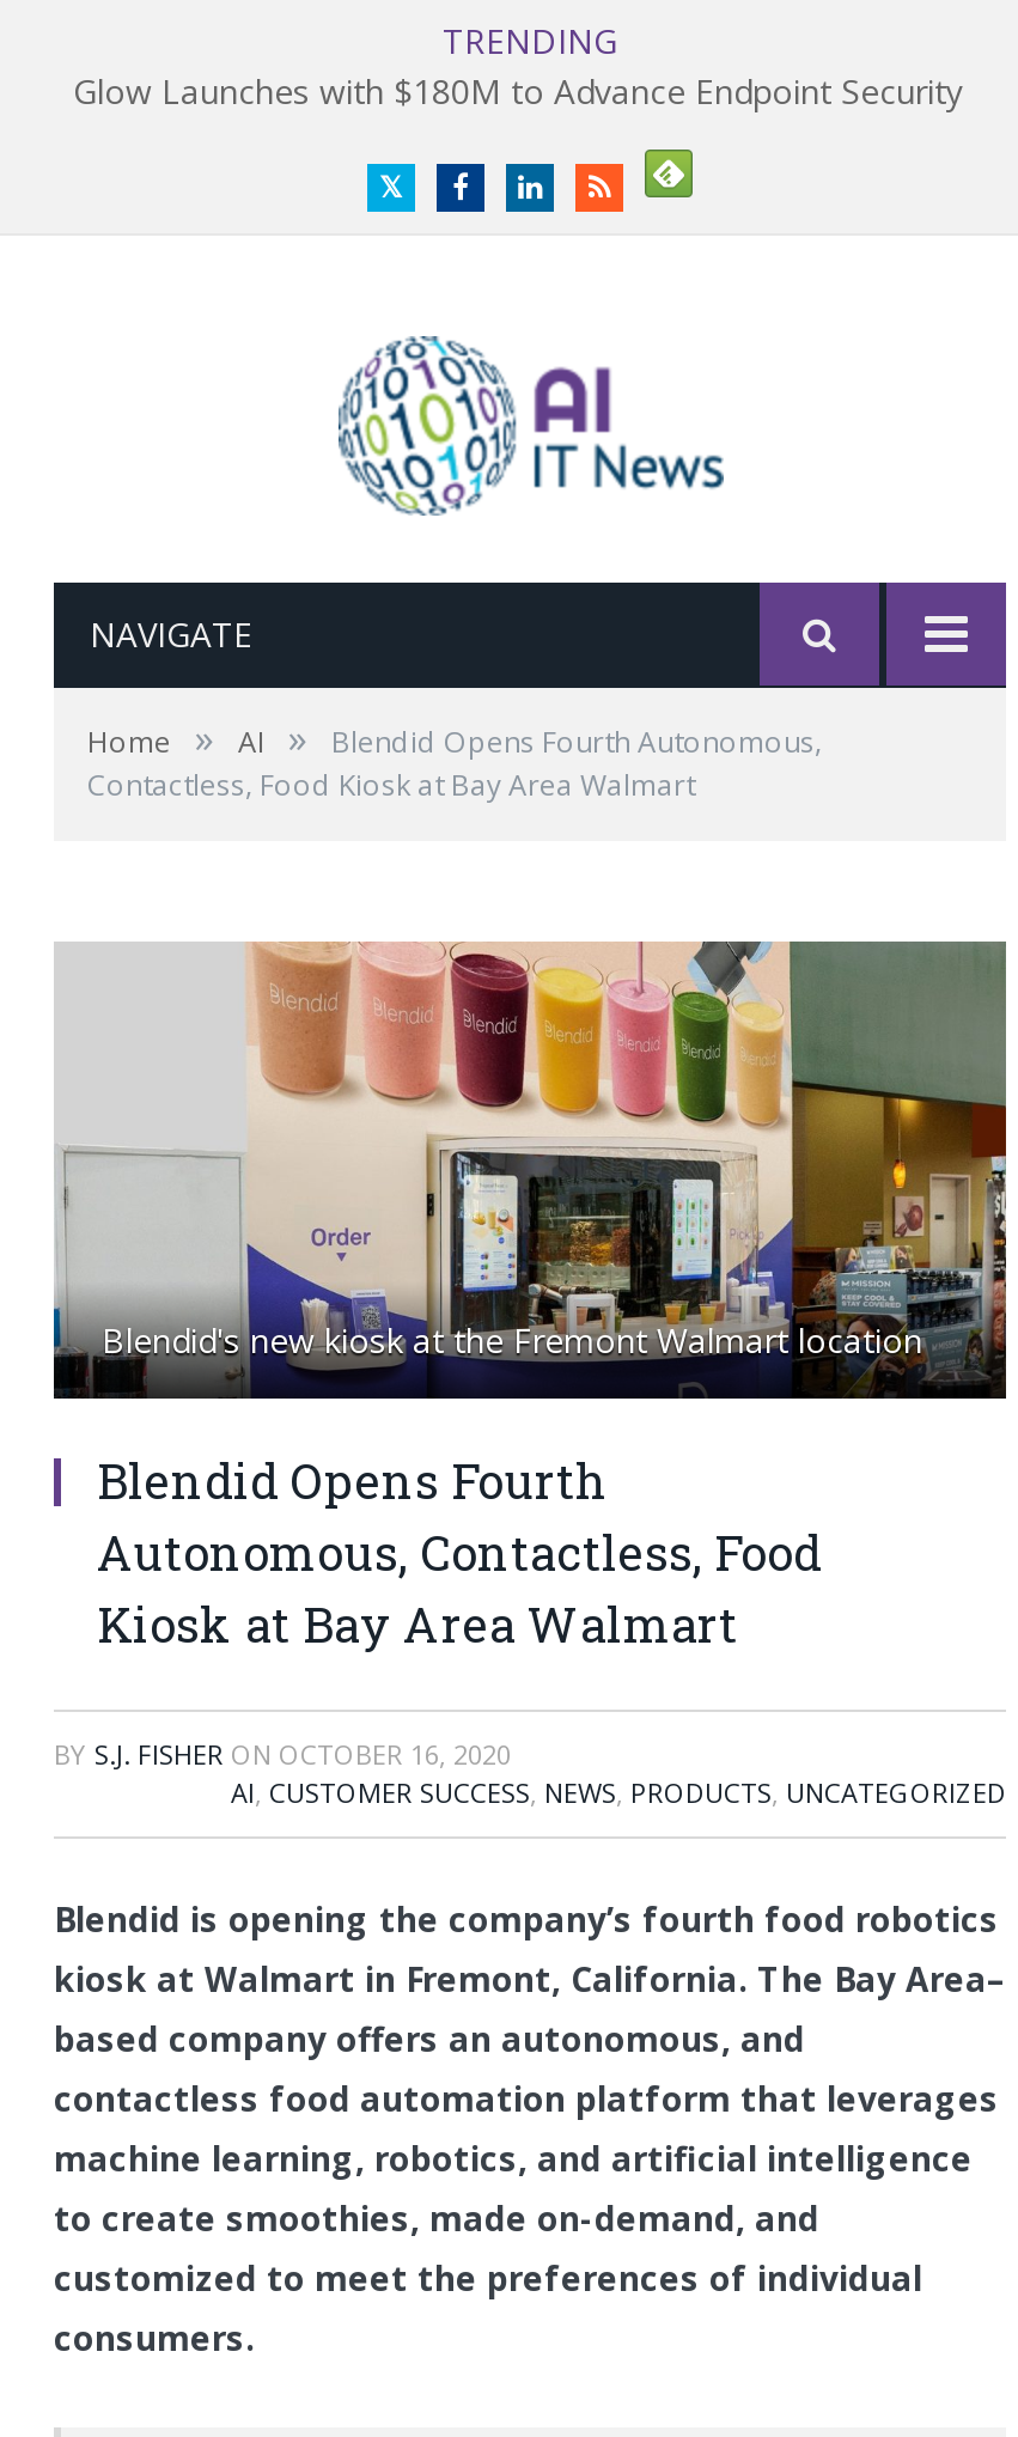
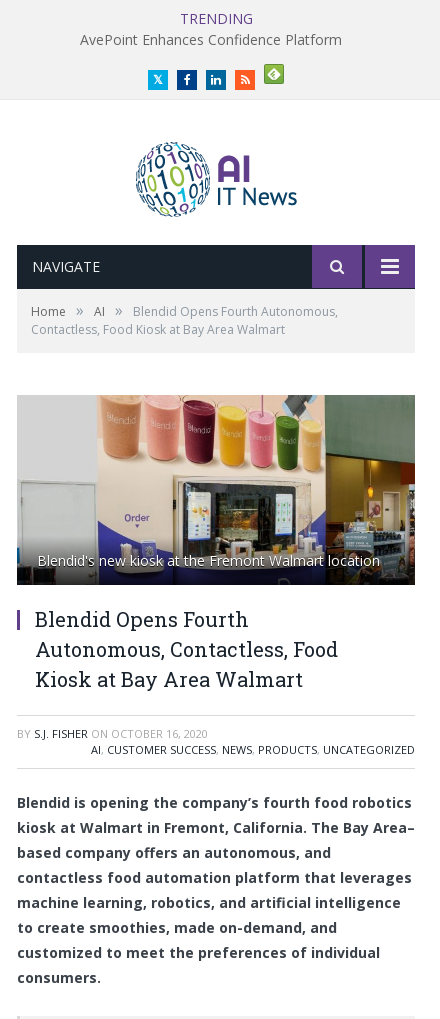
[73,69,963,114] Glow Launches with $180M to Advance Endpoint Security -> [80,30,342,49] AvePoint Enhances Confidence Platform

